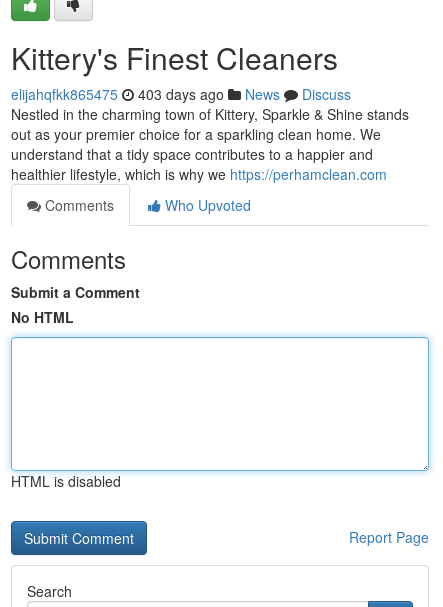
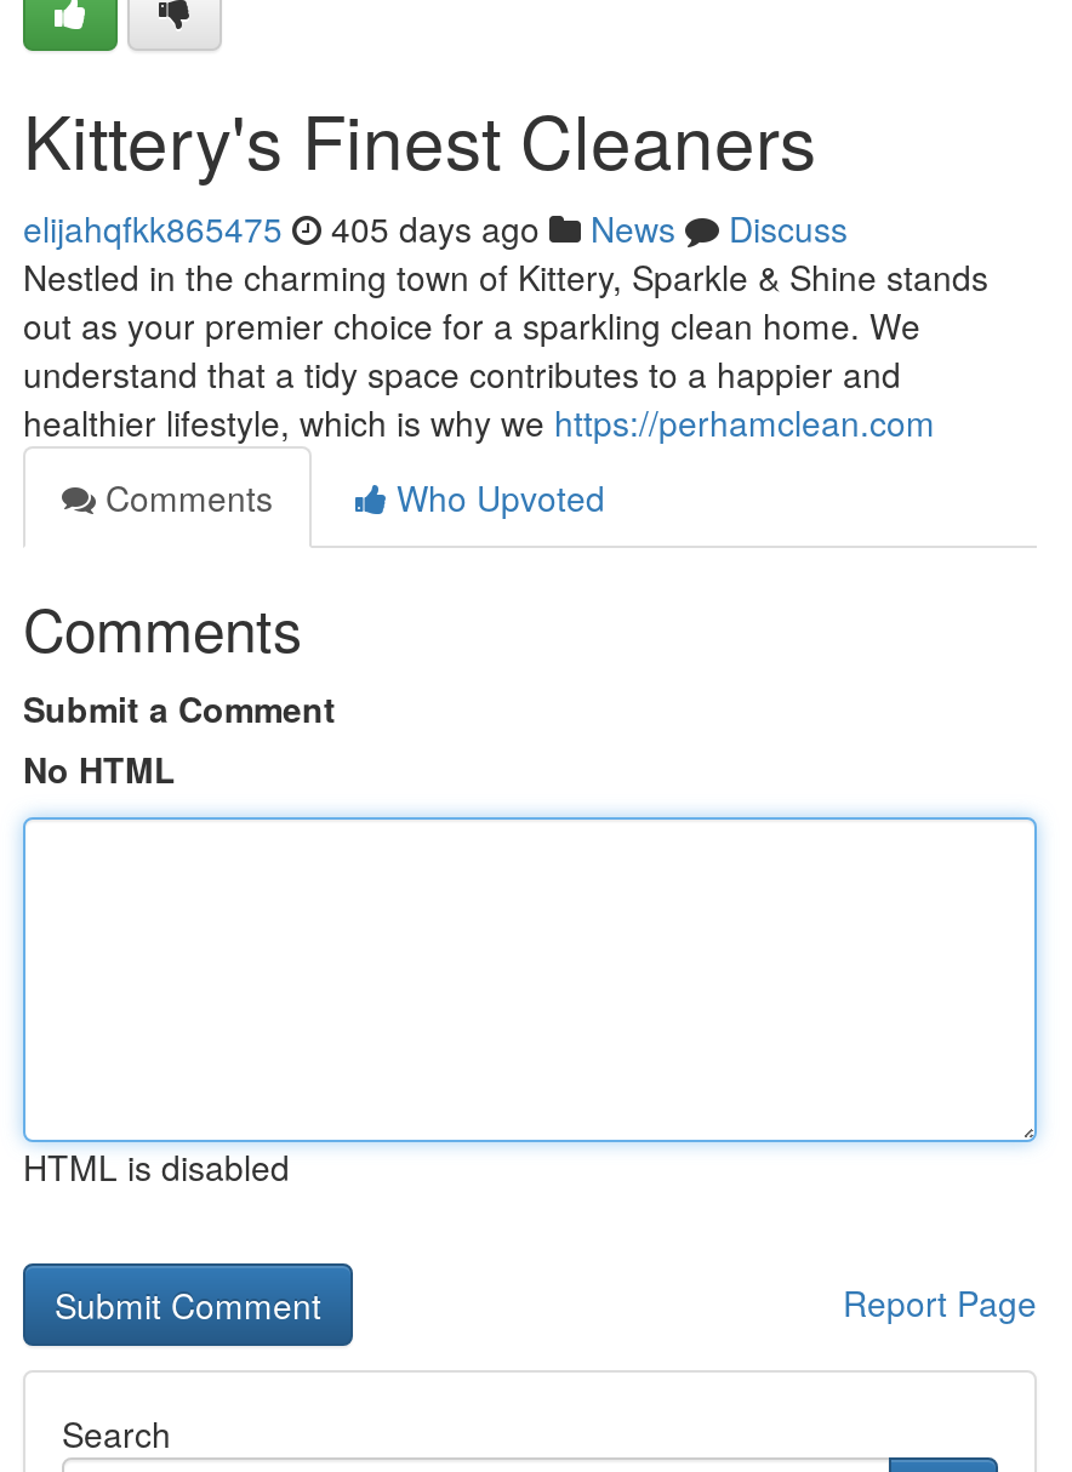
[11,84,351,104] elijahqfkk865475 403 days ago News Discuss -> [23,204,848,252] elijahqfkk865475 405 days ago News Discuss

